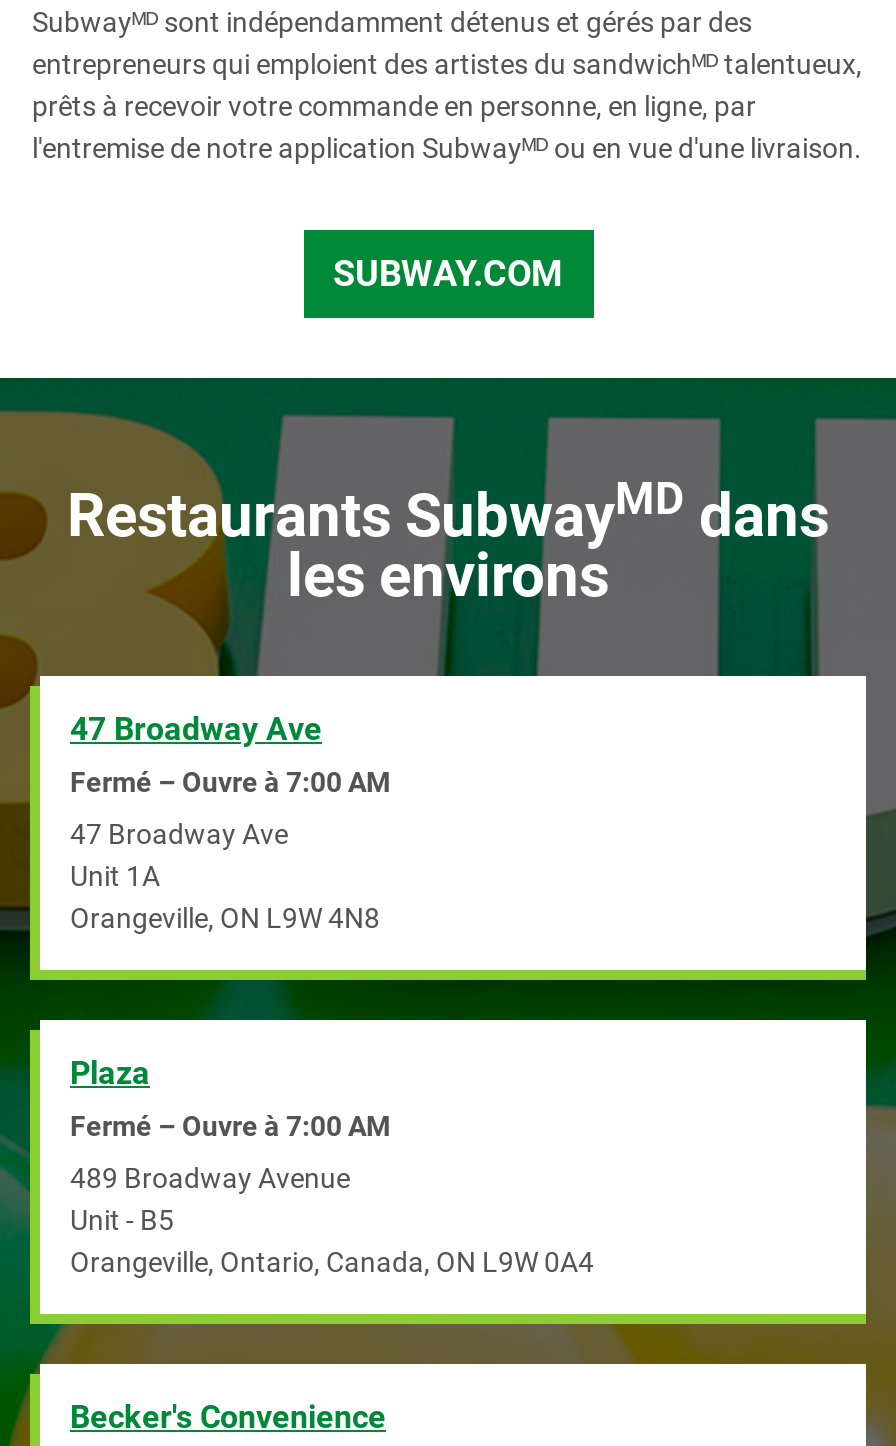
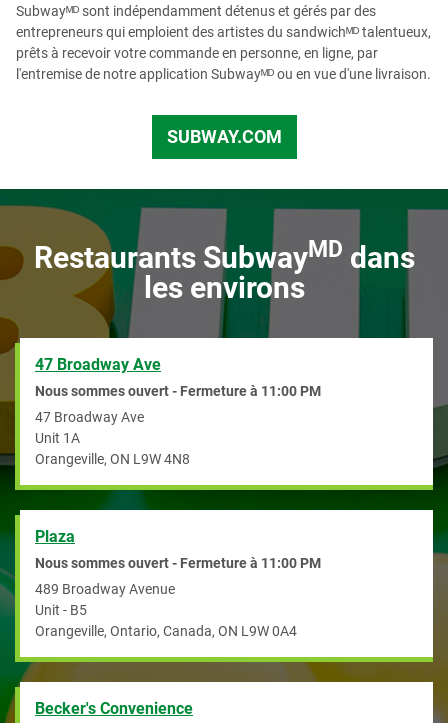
[70,766,390,798] Fermé – Ouvre à 7:00 AM -> [35,383,321,399] Nous sommes ouvert - Fermeture à 11:00 PM
[70,1110,390,1142] Fermé – Ouvre à 7:00 AM -> [35,555,321,571] Nous sommes ouvert - Fermeture à 11:00 PM

